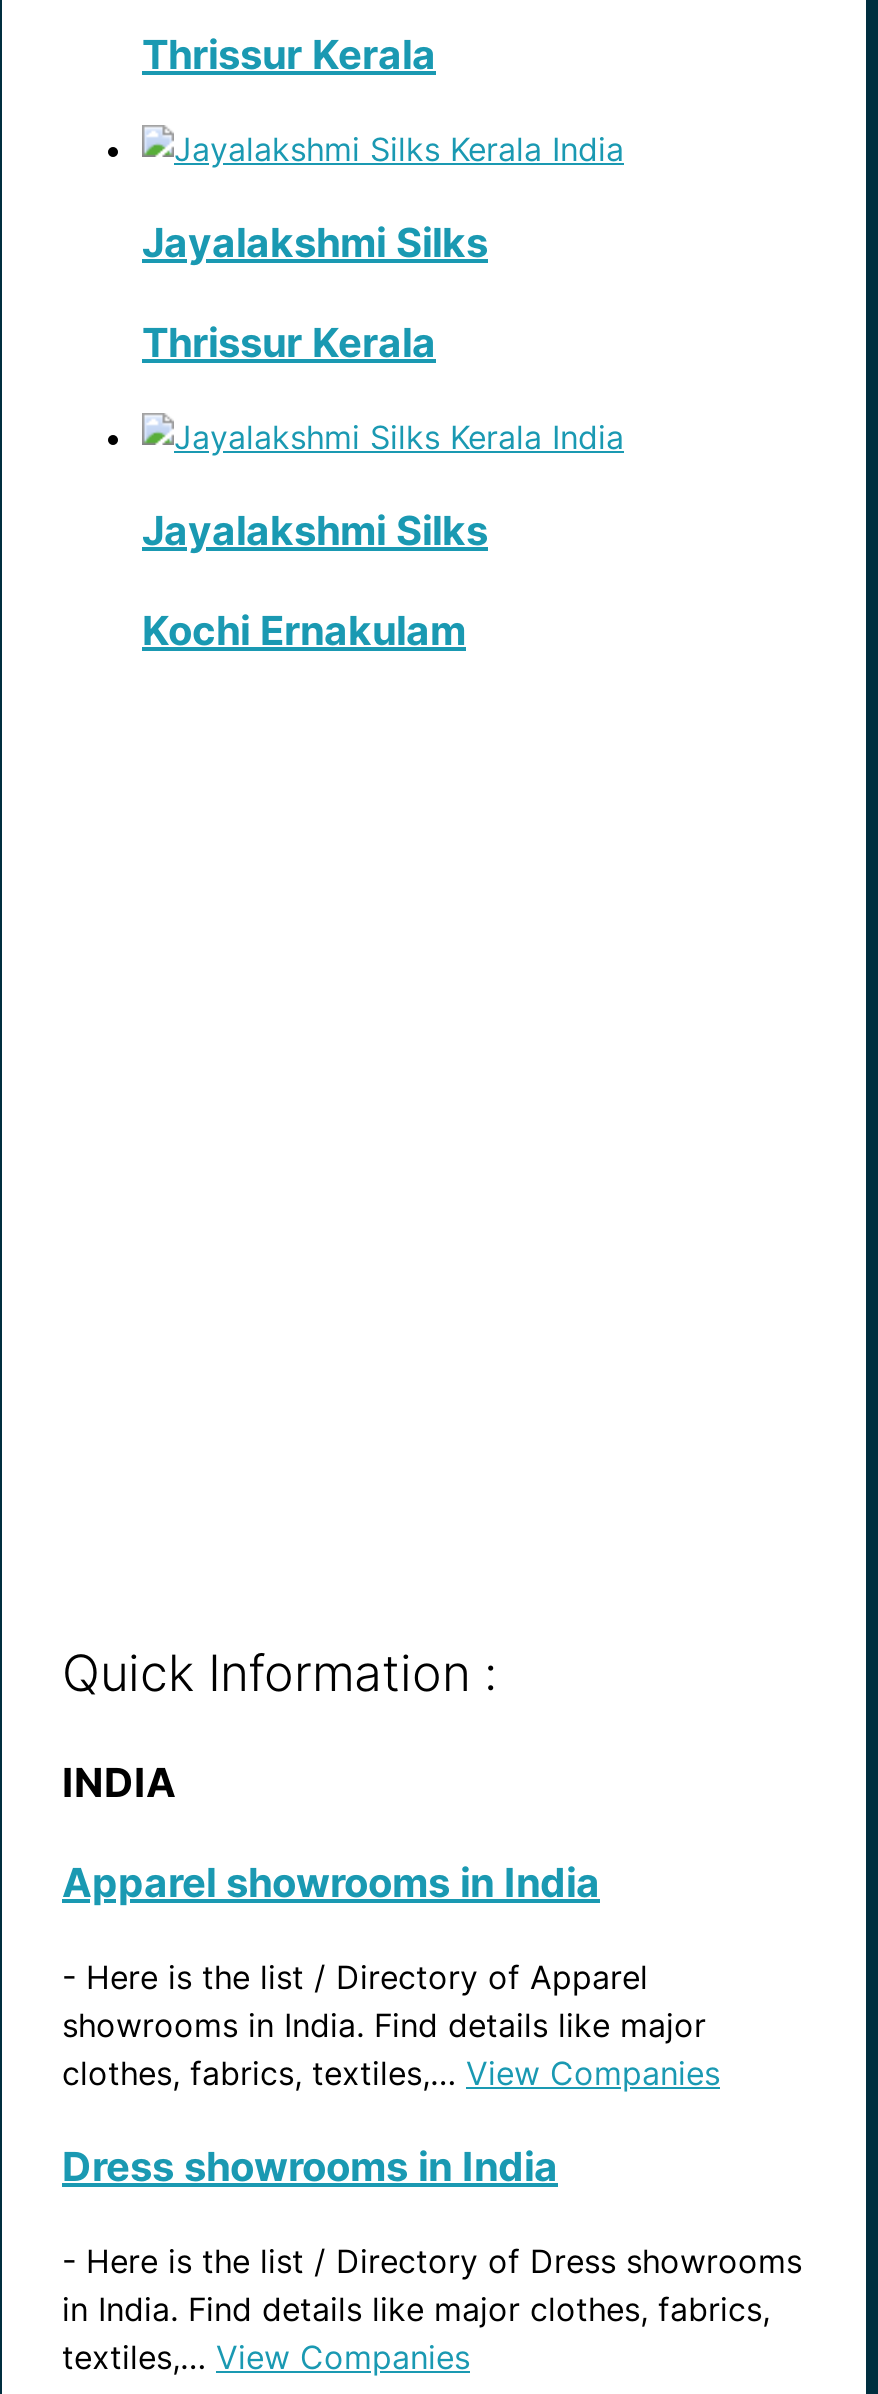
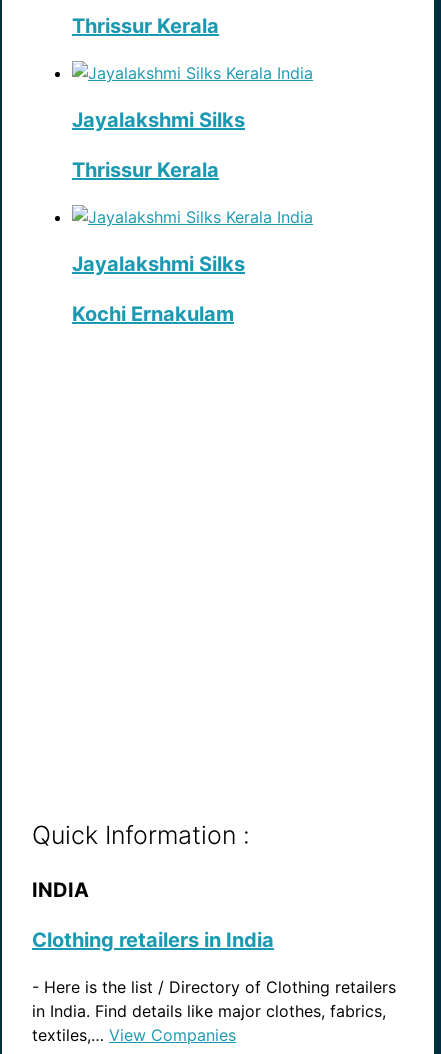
[62,1859,802,2281] Apparel showrooms in India | - Here is the list / Directory of Apparel | showrooms in India. Find details like major | clothes, fabrics, textiles,… View Companies | Dress showrooms in India | - Here is the list / Directory of Dress showrooms -> [32,928,396,997] Clothing retailers in India | - Here is the list / Directory of Clothing retailers

